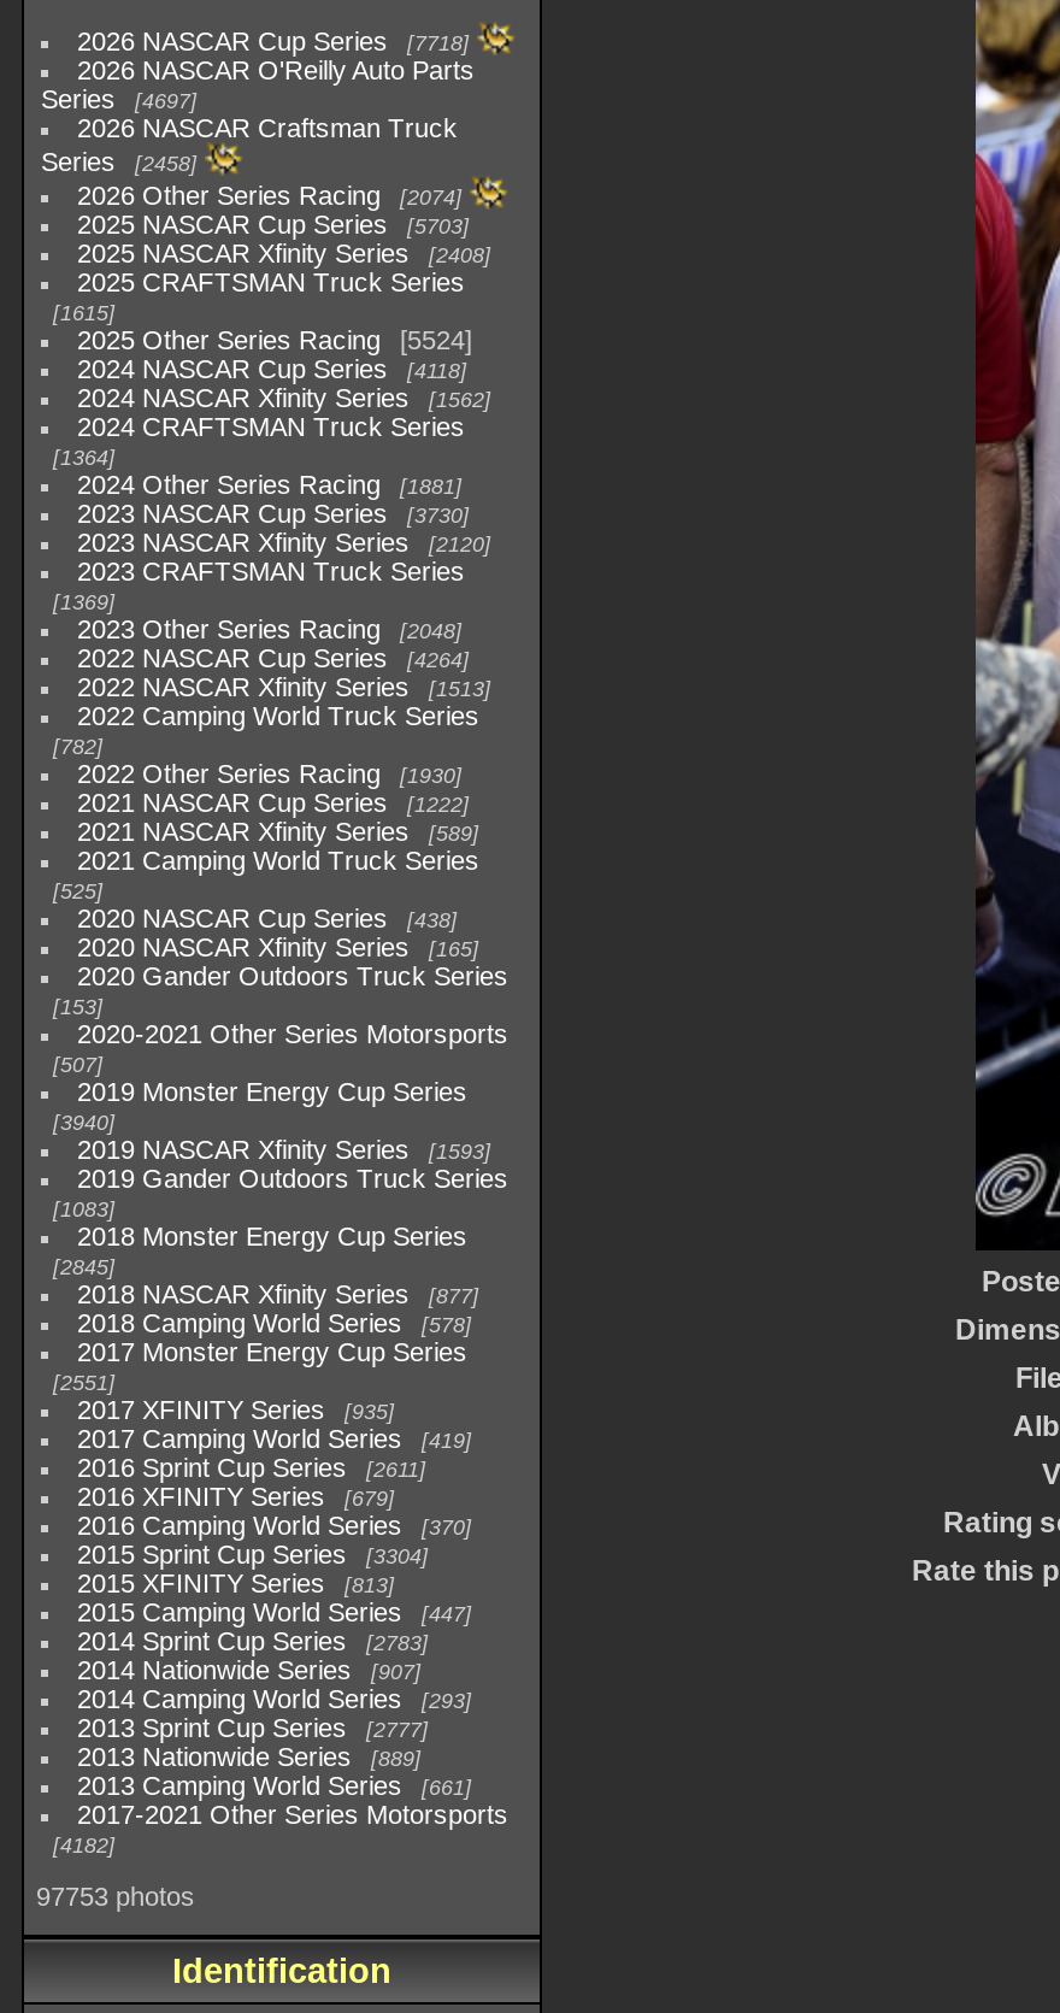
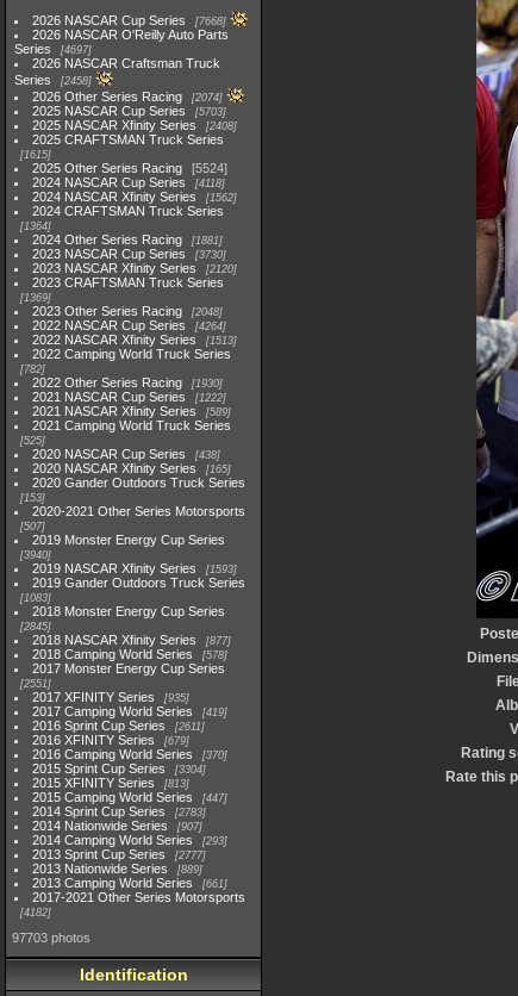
[77,27,463,55] 2026 NASCAR Cup Series 7718 -> [32,13,223,27] 2026 NASCAR Cup Series 7668
[36,1882,195,1911] 97753 photos -> [12,930,91,945] 97703 photos

